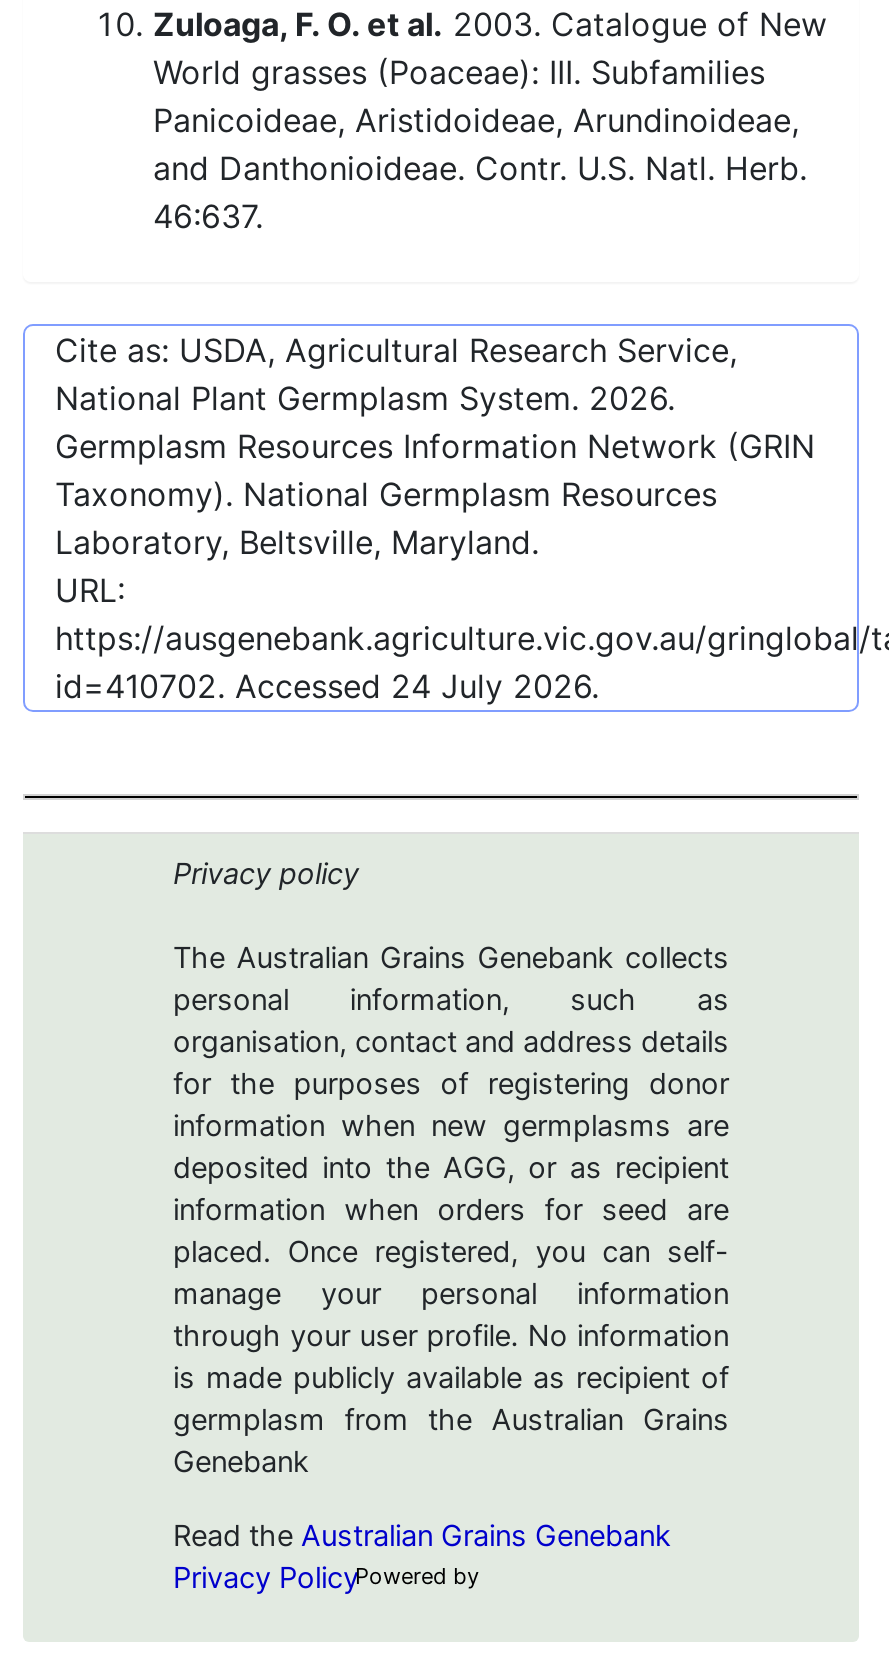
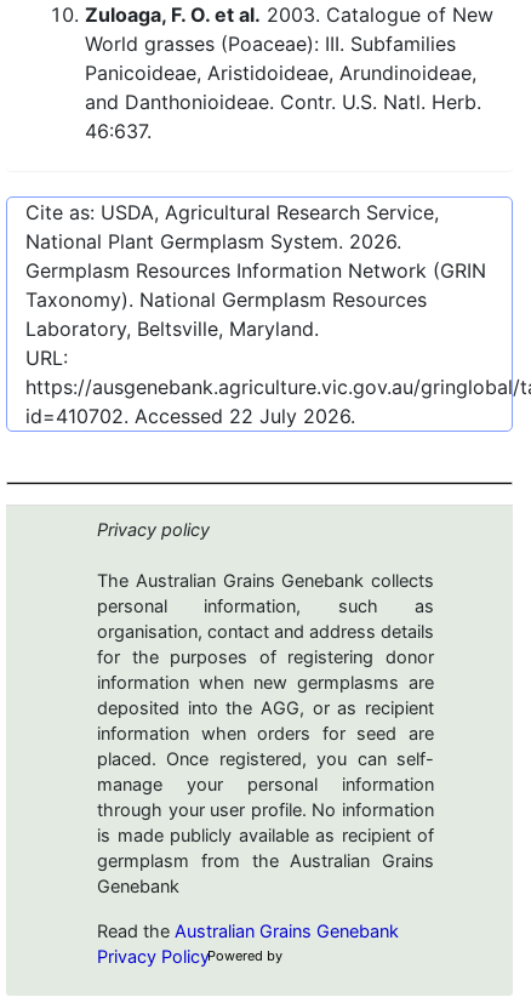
[55,666,599,706] id=410702. Accessed 24 July 2026. -> [25,404,355,428] id=410702. Accessed 22 July 2026.

